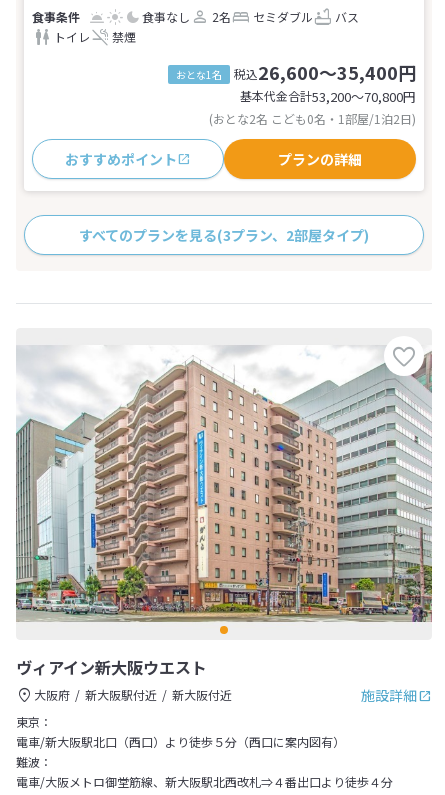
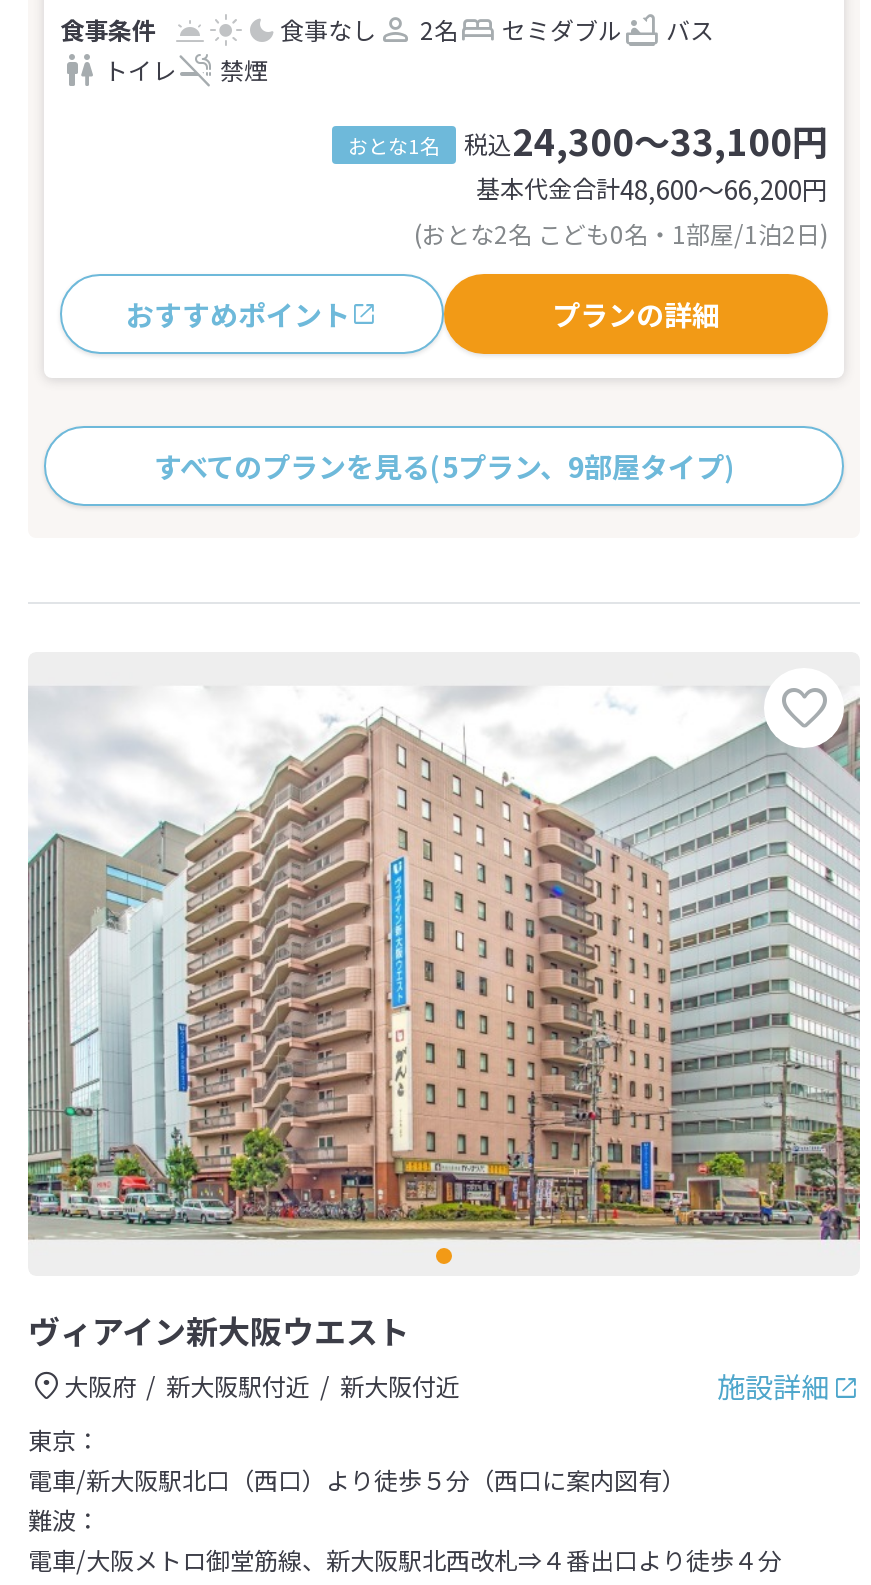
[176,59,416,85] おとな1名 税込26,600～35,400円 -> [348,114,828,166] おとな1名 税込24,300～33,100円
[240,87,416,106] 基本代金合計53,200〜70,800円 -> [476,170,828,208] 基本代金合計48,600〜66,200円
[79,225,369,245] すべてのプランを見る(3プラン、2部屋タイプ) -> [154,446,734,486] すべてのプランを見る(5プラン、9部屋タイプ)

